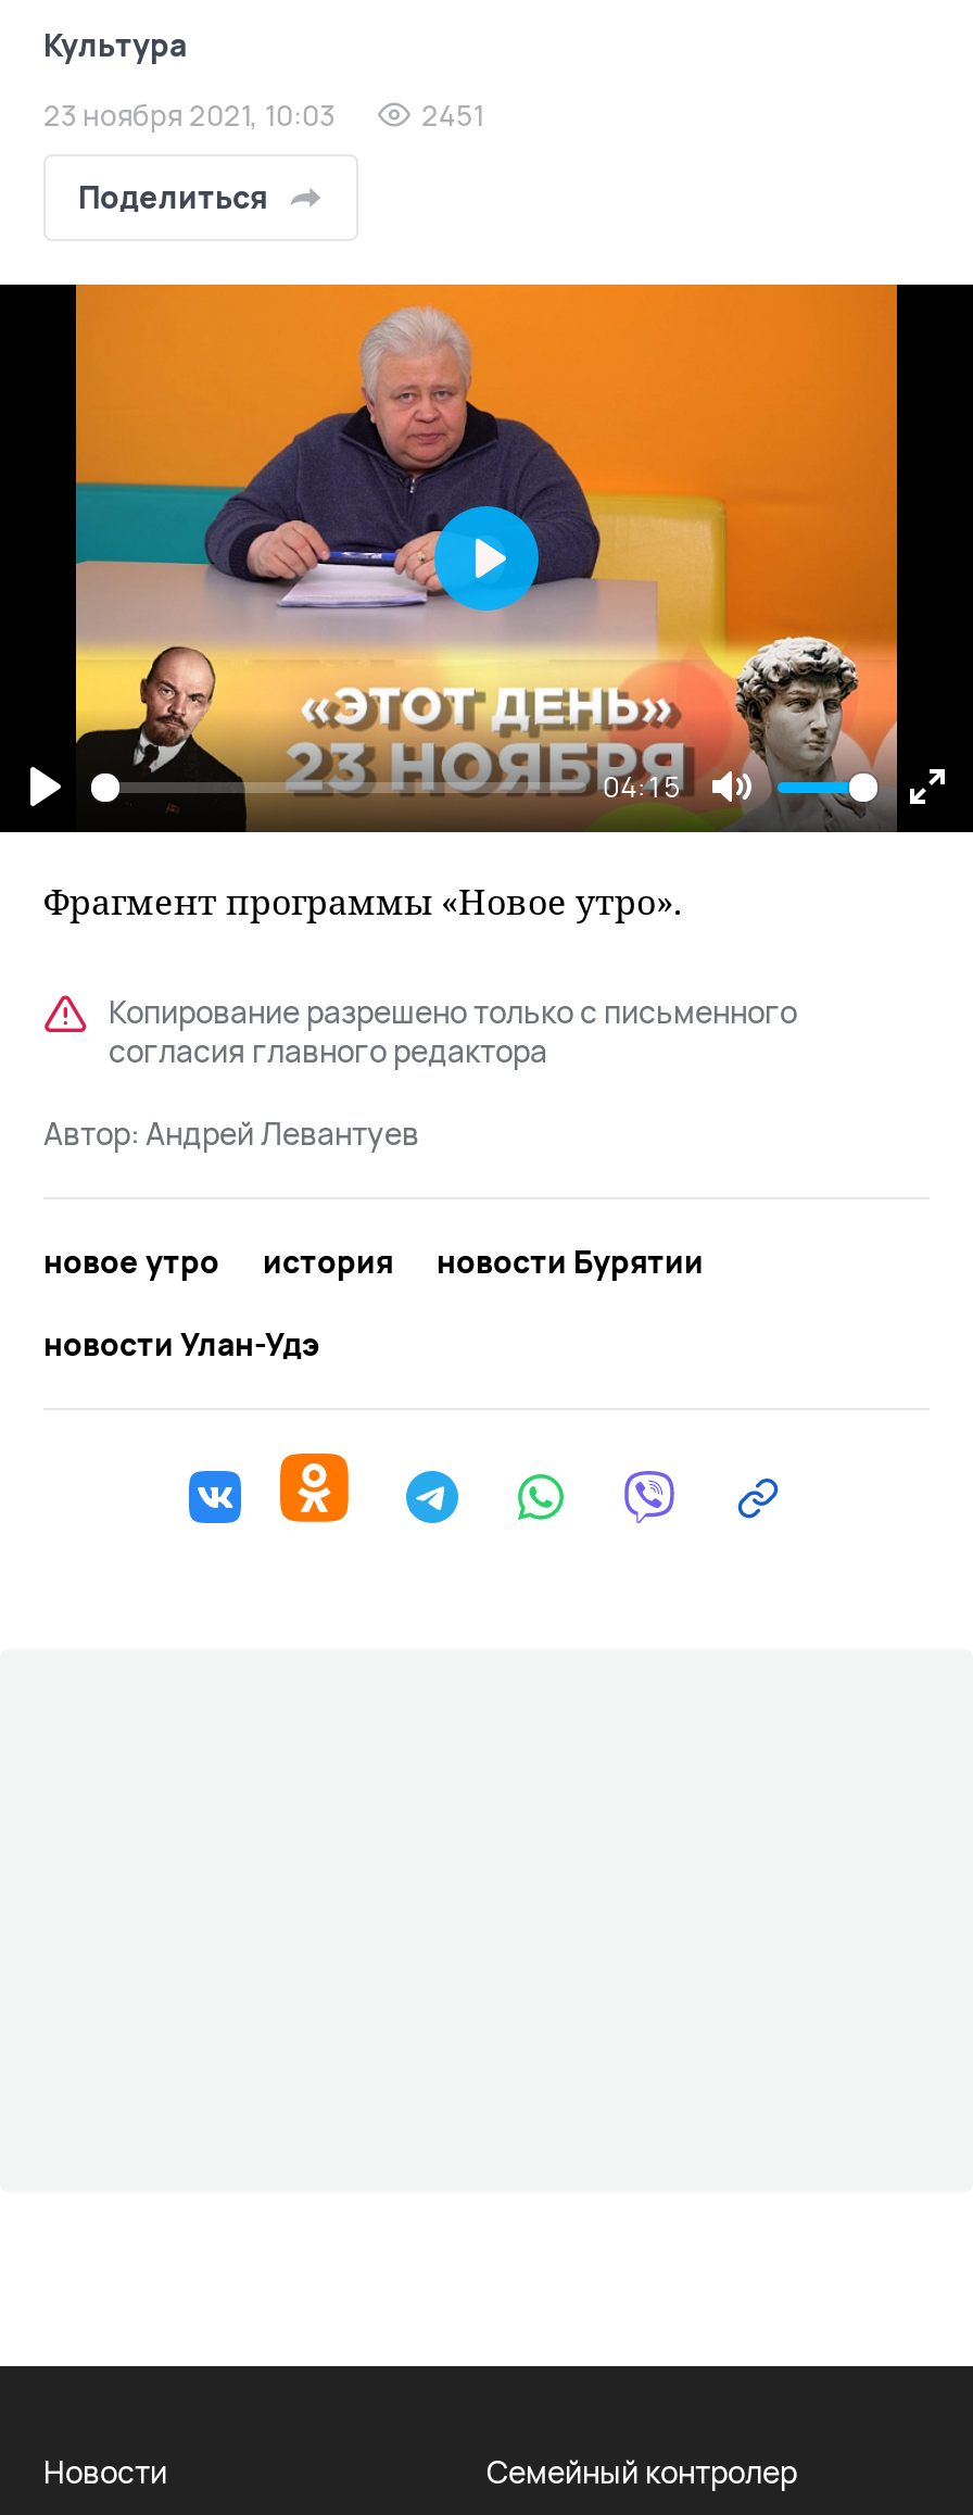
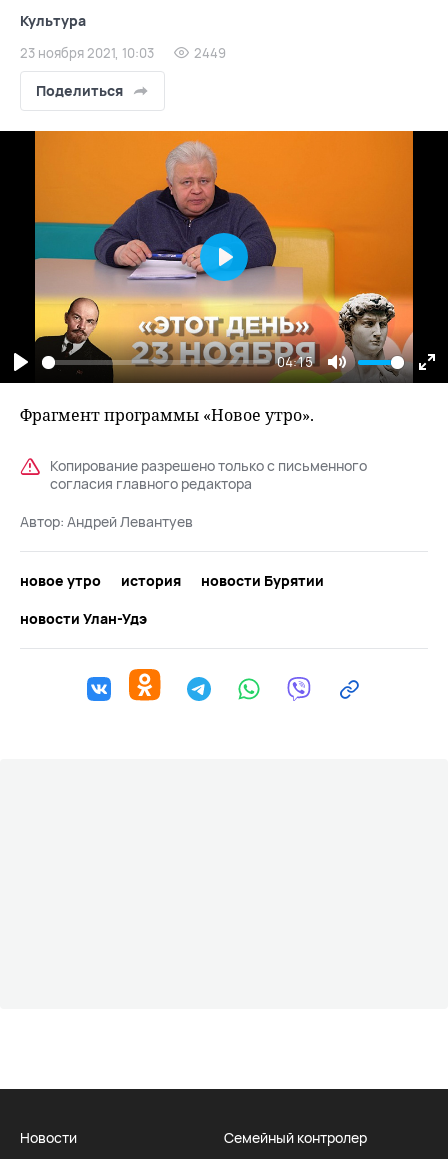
[421,96,484,135] 2451 -> [194,44,226,62] 2449

